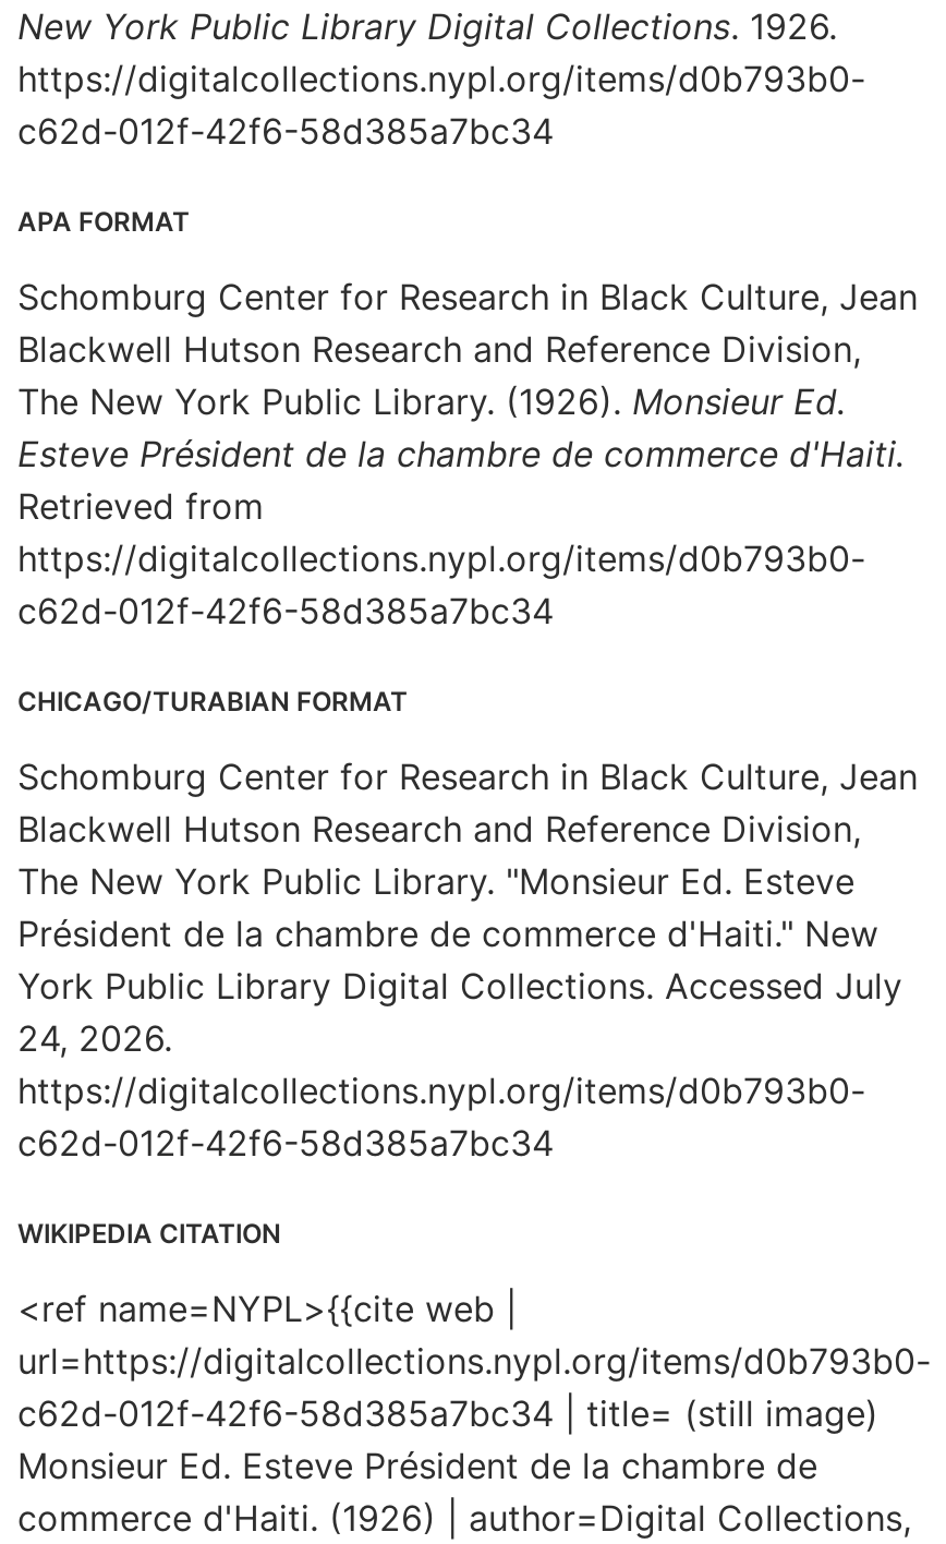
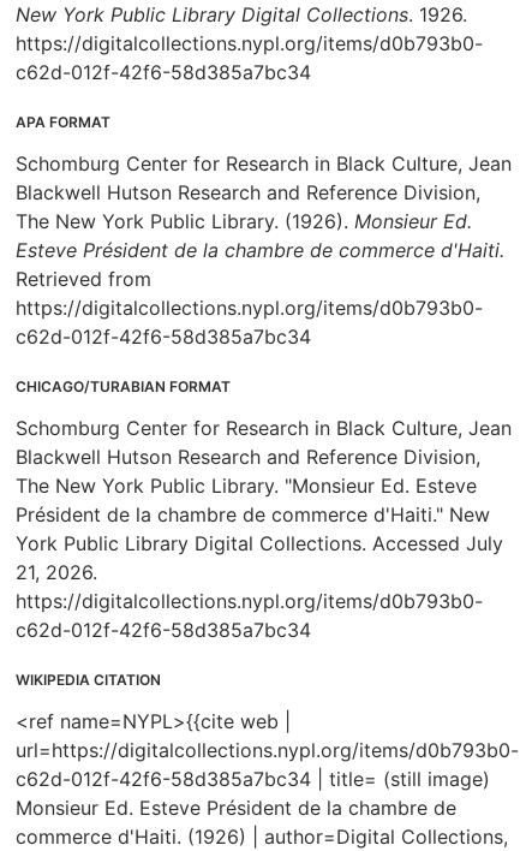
[17,1016,172,1060] 24, 2026. -> [16,560,97,584] 21, 2026.

